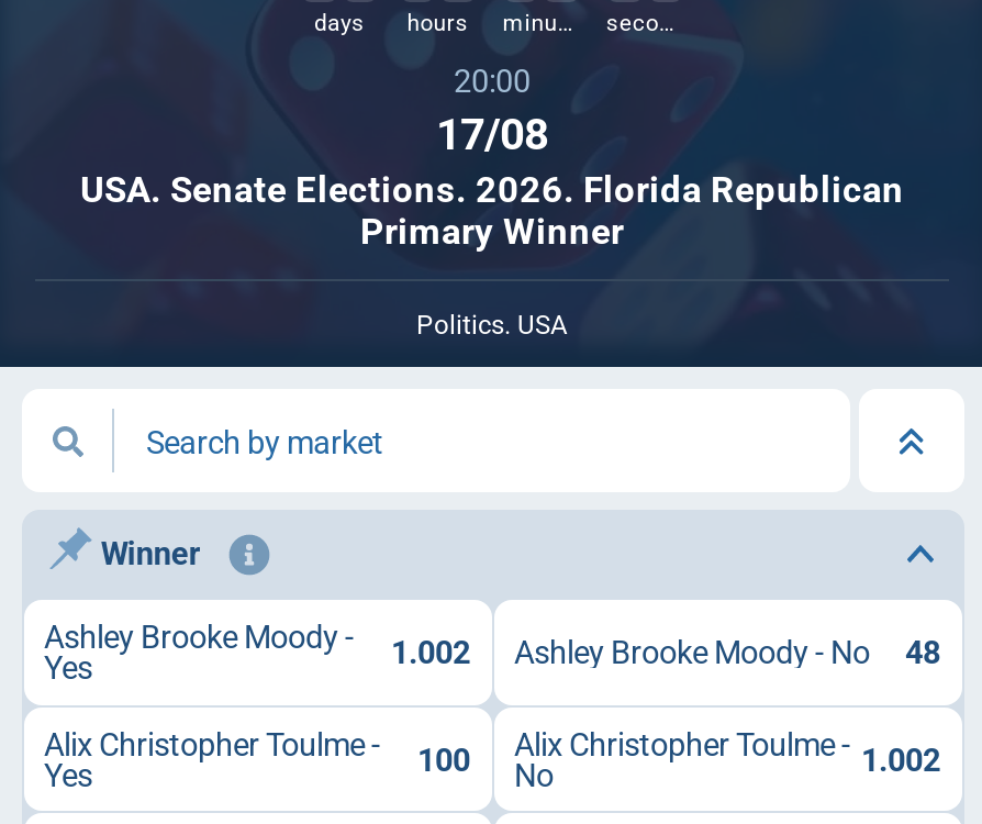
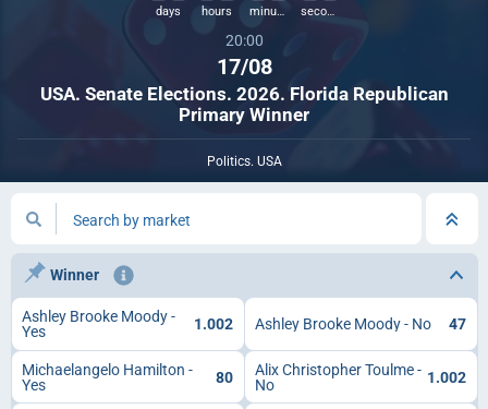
[44,620,940,670] Ashley Brooke Moody - 1.002 Ashley Brooke Moody - No 48 -> [22,308,466,333] Ashley Brooke Moody - 1.002 Ashley Brooke Moody - No 47
[44,726,380,762] Alix Christopher Toulme - -> [22,361,193,378] Michaelangelo Hamilton -
[417,742,470,777] 100 -> [216,368,233,386] 80

